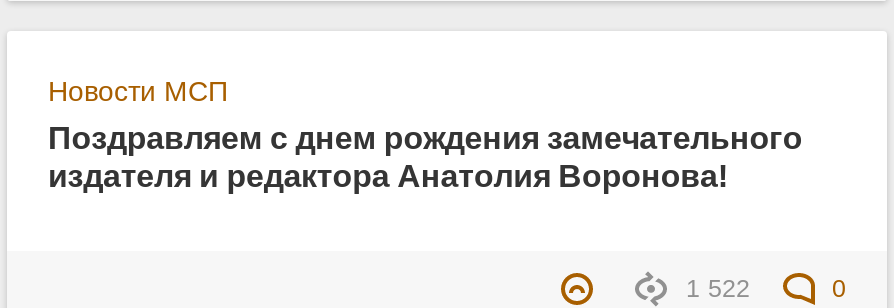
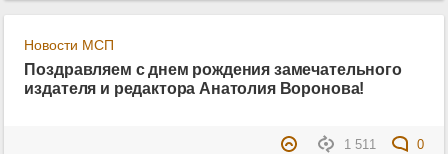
[678,275,750,303] 1 522 -> [339,138,375,152] 1 511

